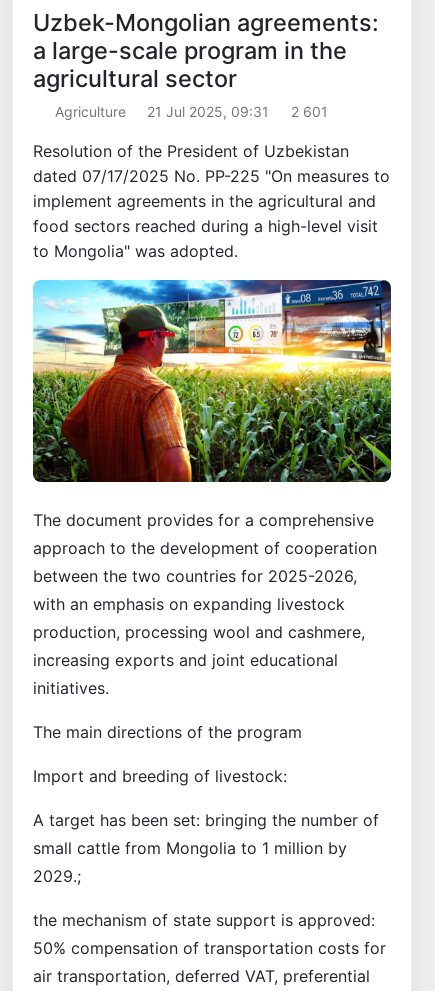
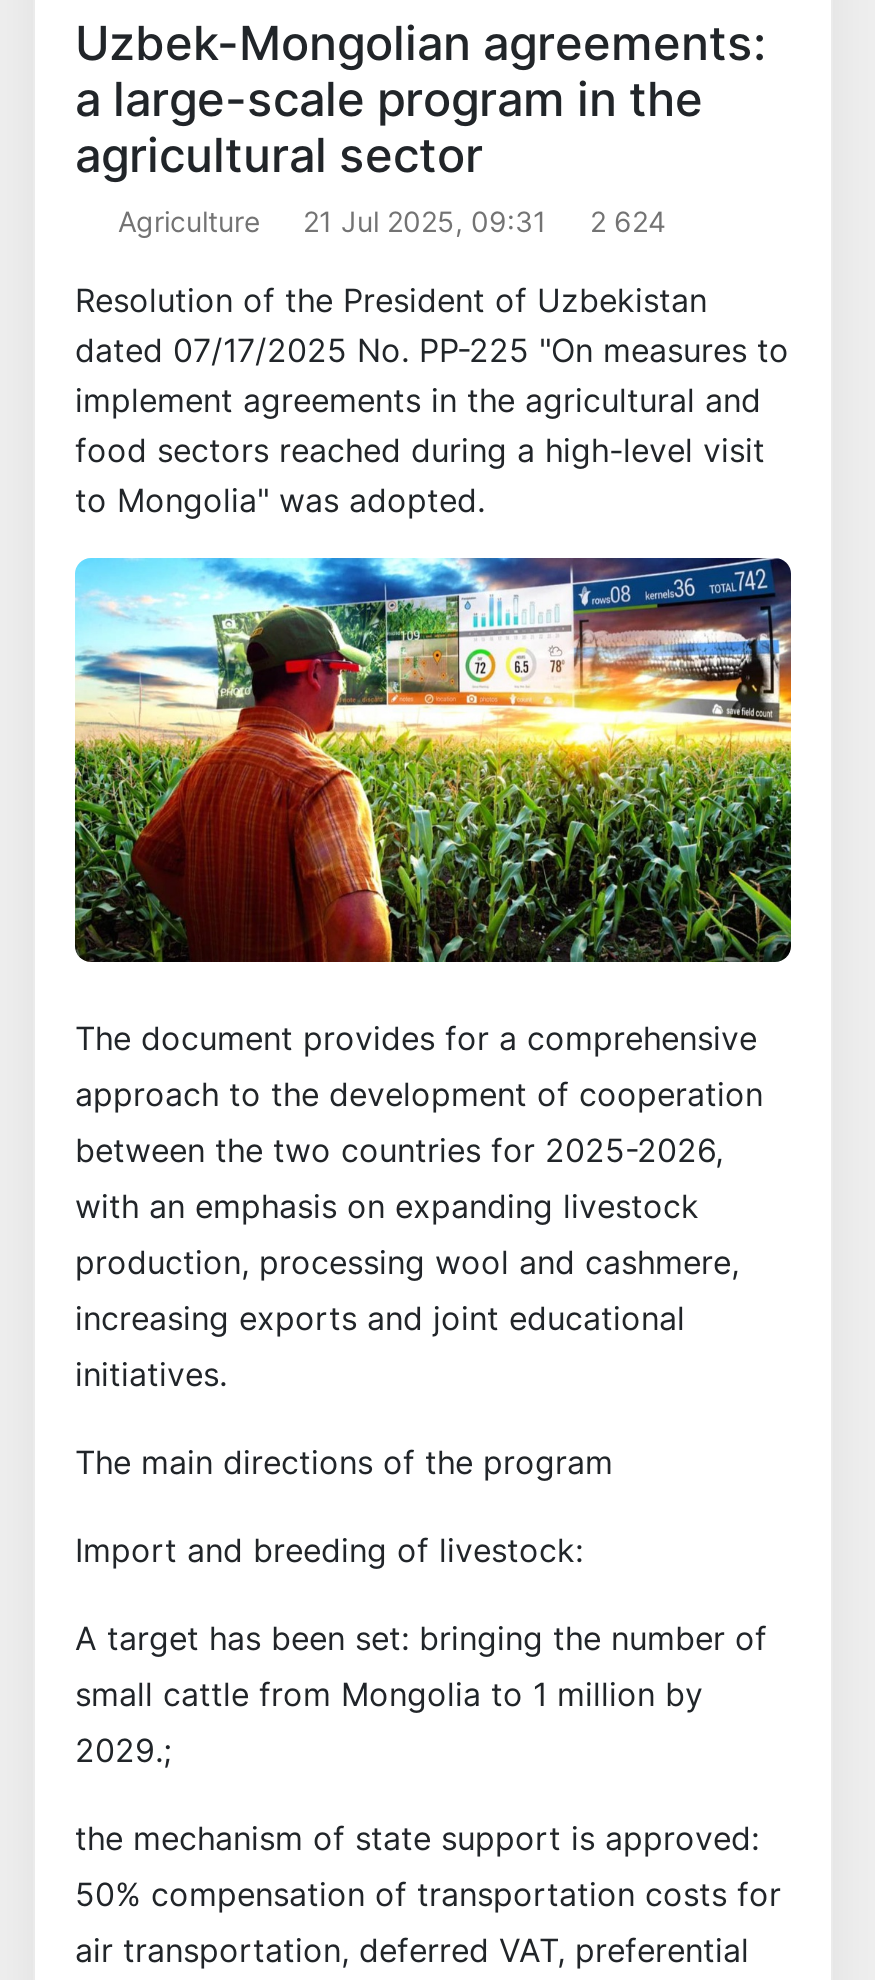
[54,103,327,120] Agriculture 21 Jul 2025, 09:31 2 601 -> [118,205,666,239] Agriculture 21 Jul 2025, 09:31 2 624

